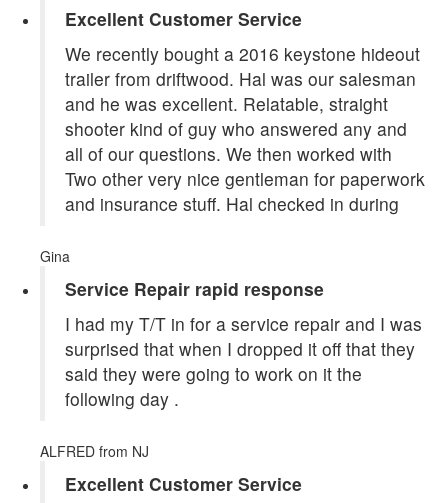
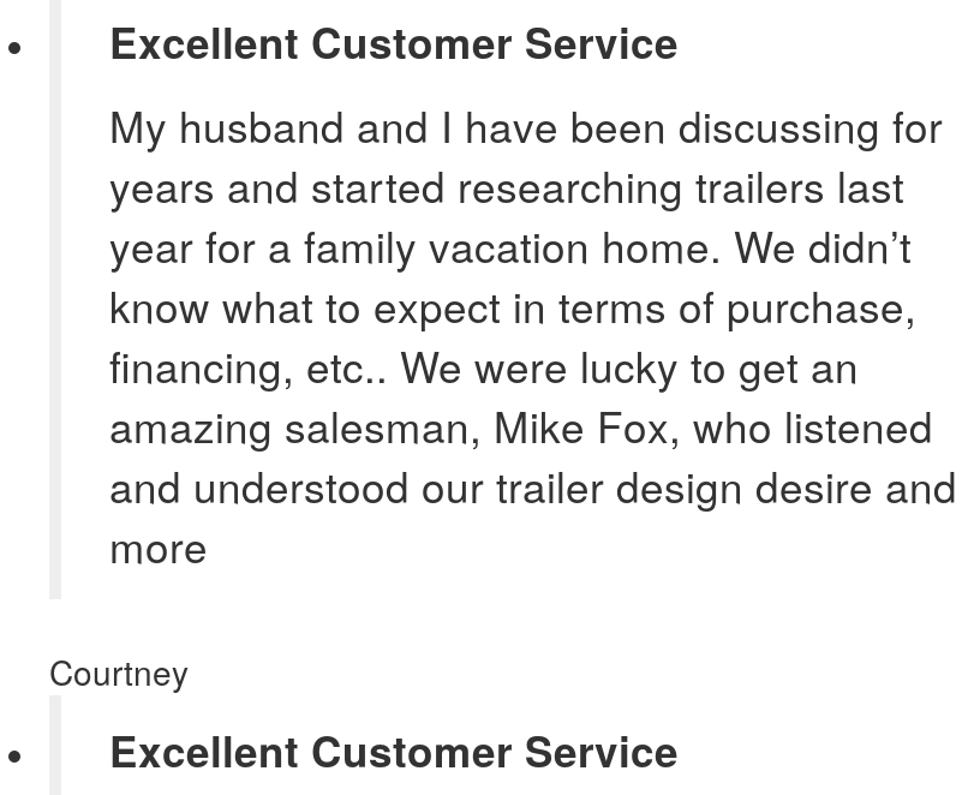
[40,41,425,461] We recently bought a 2016 keystone hideout | trailer from driftwood. Hal was our salesman | and he was excellent. Relatable, straight | shooter kind of guy who answered any and | all of our questions. We then worked with | Two other very nice gentleman for paperwork | and insurance stuff. Hal checked in during | Gina | Service Repair rapid response | I had my T/T in for a service repair and I was | surprised that when I dropped it off that they | said they were going to work on it the | following day . | ALFRED from NJ -> [49,96,957,696] My husband and I have been discussing for | years and started researching trailers last | year for a family vacation home. We didn’t | know what to expect in terms of purchase, | financing, etc.. We were lucky to get an | amazing salesman, Mike Fox, who listened | and understood our trailer design desire and | more | Courtney

